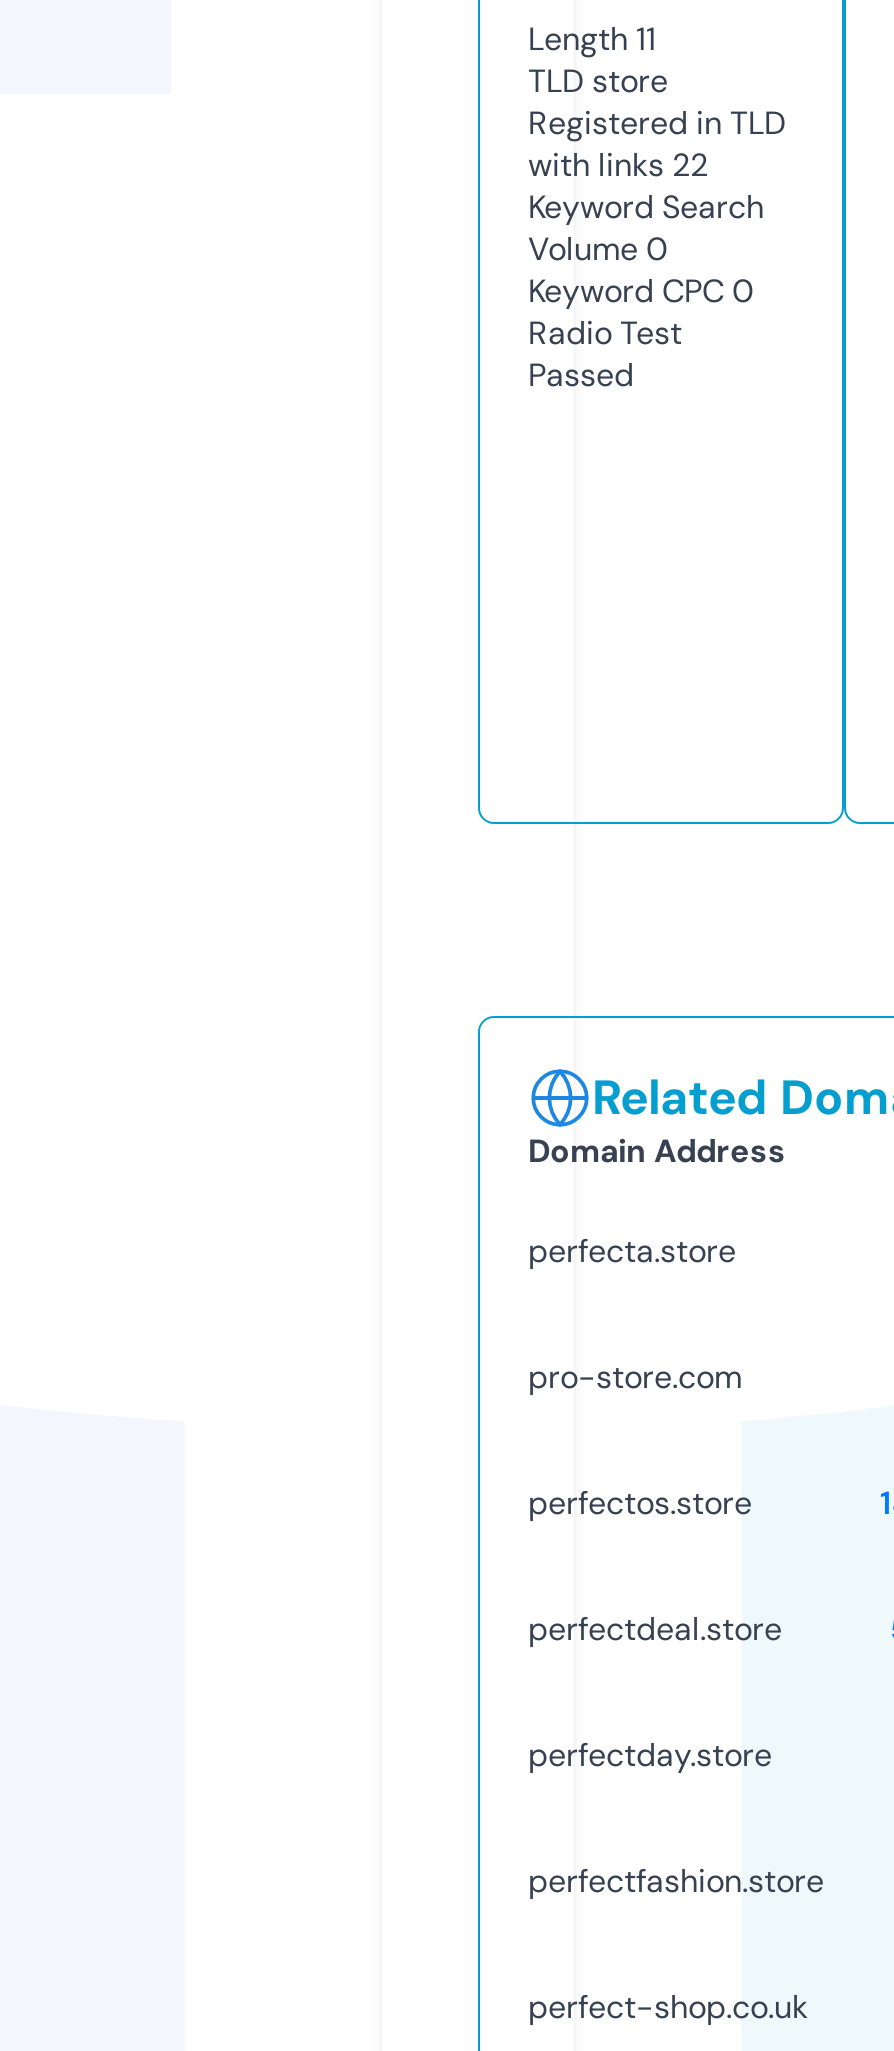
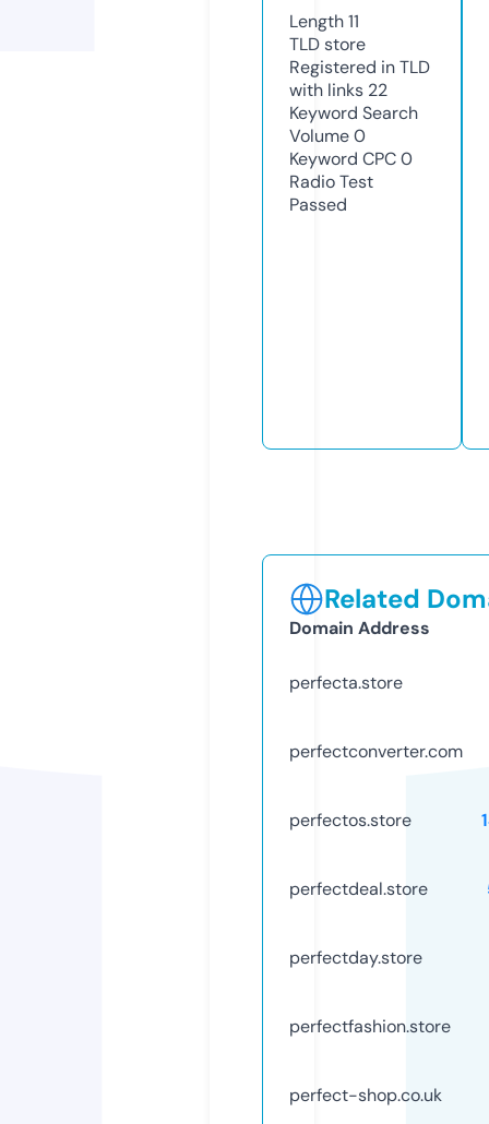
[528,1356,742,1398] pro-store.com -> [289,740,463,763] perfectconverter.com

